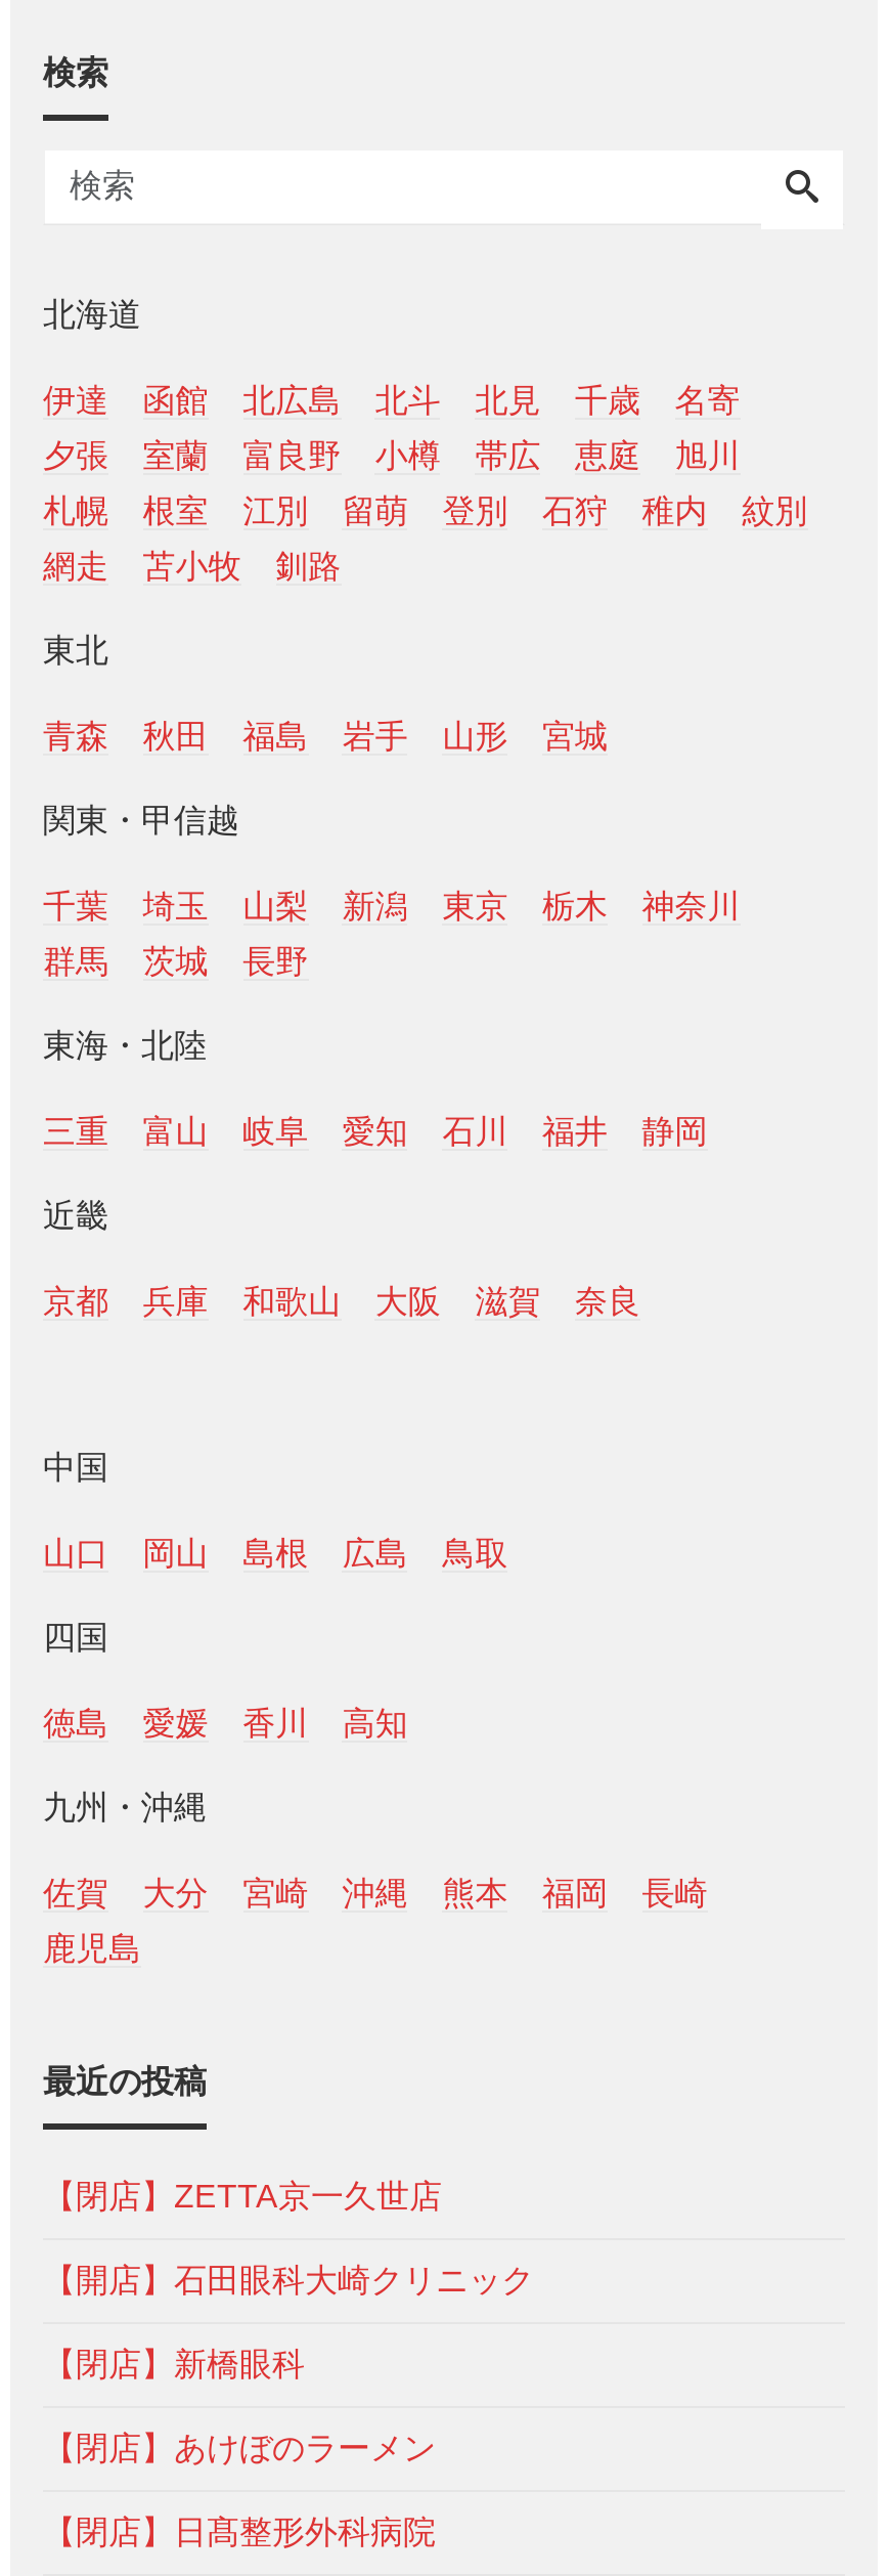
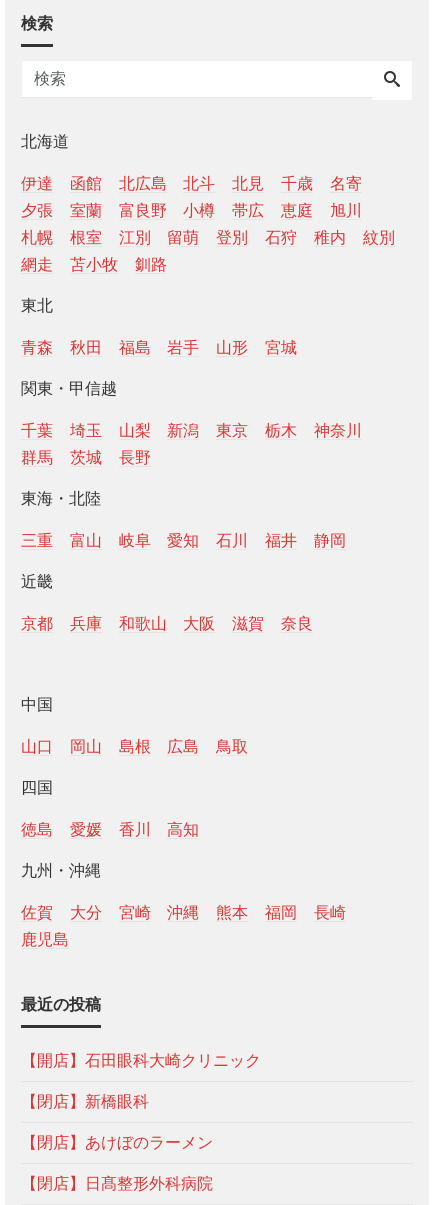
[43,2180,442,2214] 【閉店】ZETTA京一久世店 -> none

